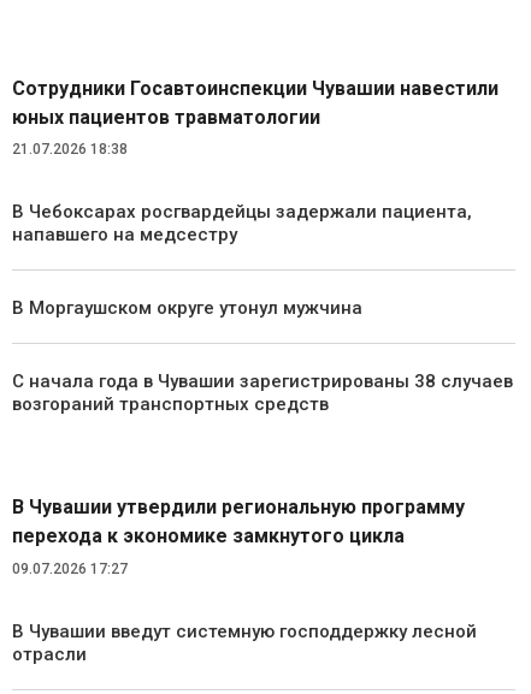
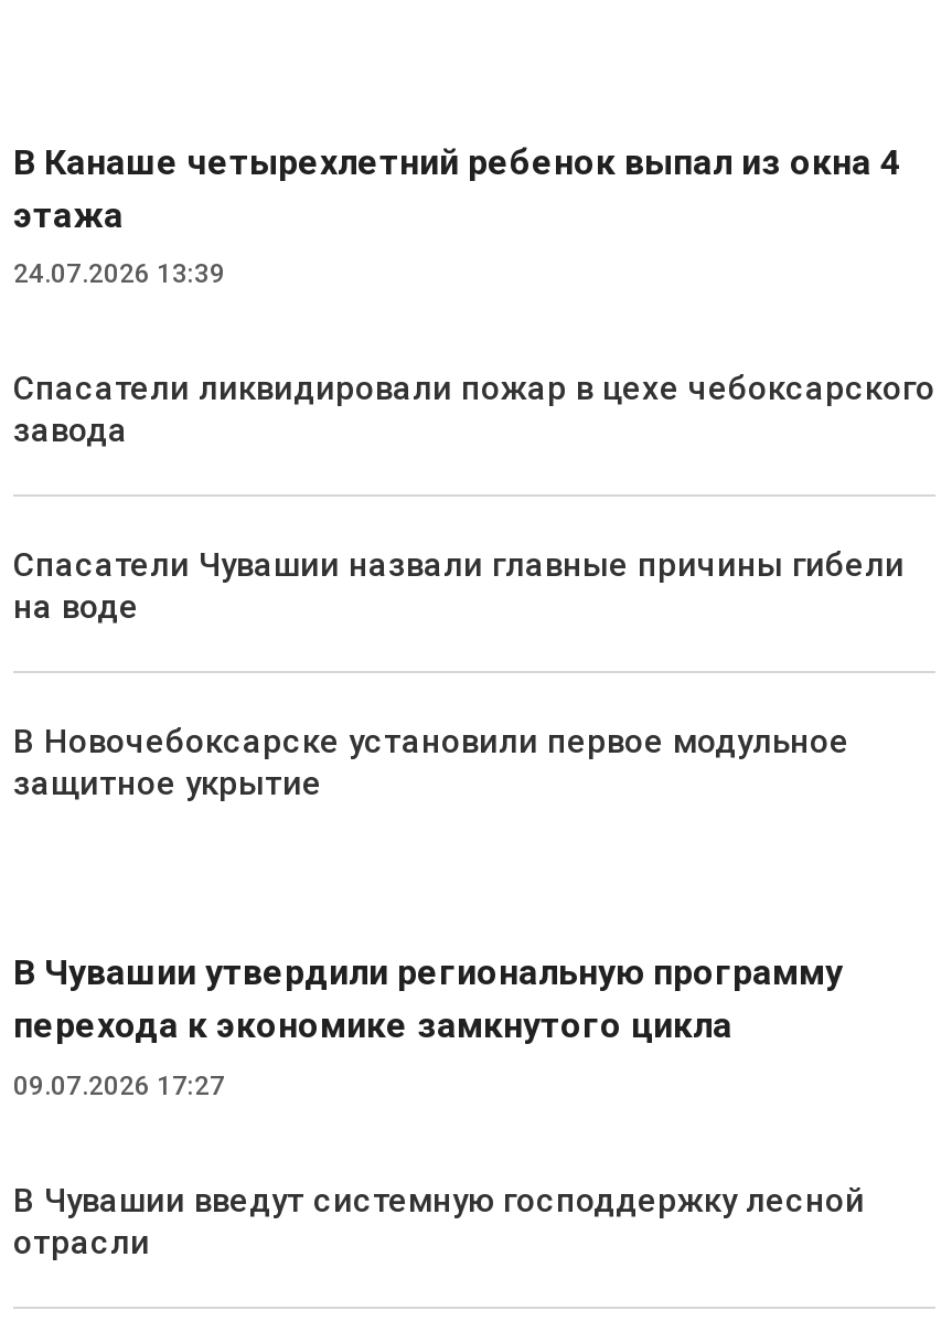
[12,76,498,128] Сотрудники Госавтоинспекции Чувашии навестили | юных пациентов травматологии -> [13,140,900,235] В Канаше четырехлетний ребенок выпал из окна 4 | этажа
[12,141,128,158] 21.07.2026 18:38 -> [13,259,225,290] 24.07.2026 13:39
[12,201,472,246] В Чебоксарах росгвардейцы задержали пациента, | напавшего на медсестру -> [13,369,935,451] Спасатели ликвидировали пожар в цехе чебоксарского | завода
[12,298,362,319] В Моргаушском округе утонул мужчина -> [13,546,905,628] Спасатели Чувашии назвали главные причины гибели | на воде
[12,371,513,415] С начала года в Чувашии зарегистрированы 38 случаев | возгораний транспортных средств -> [13,723,849,804] В Новочебоксарске установили первое модульное | защитное укрытие

